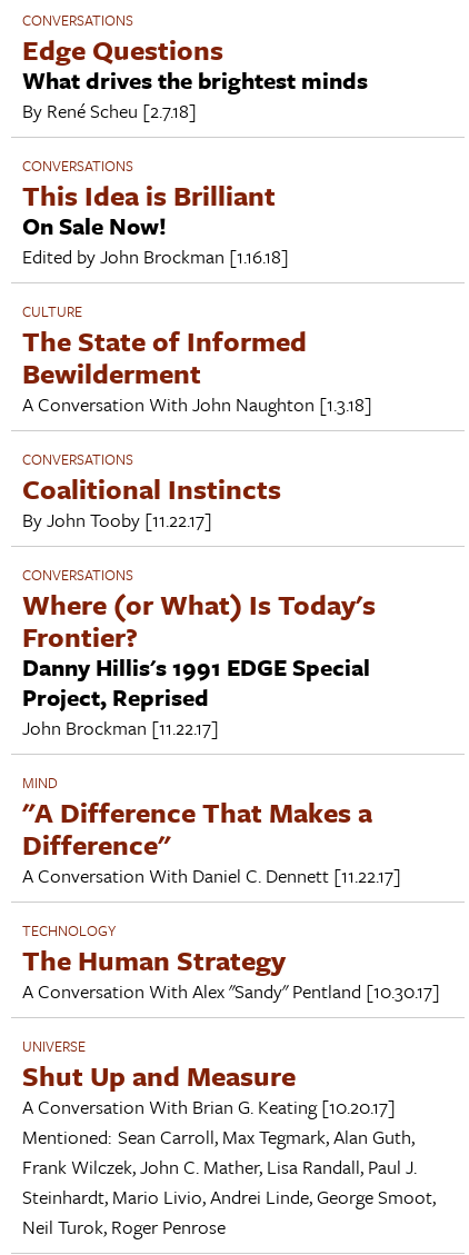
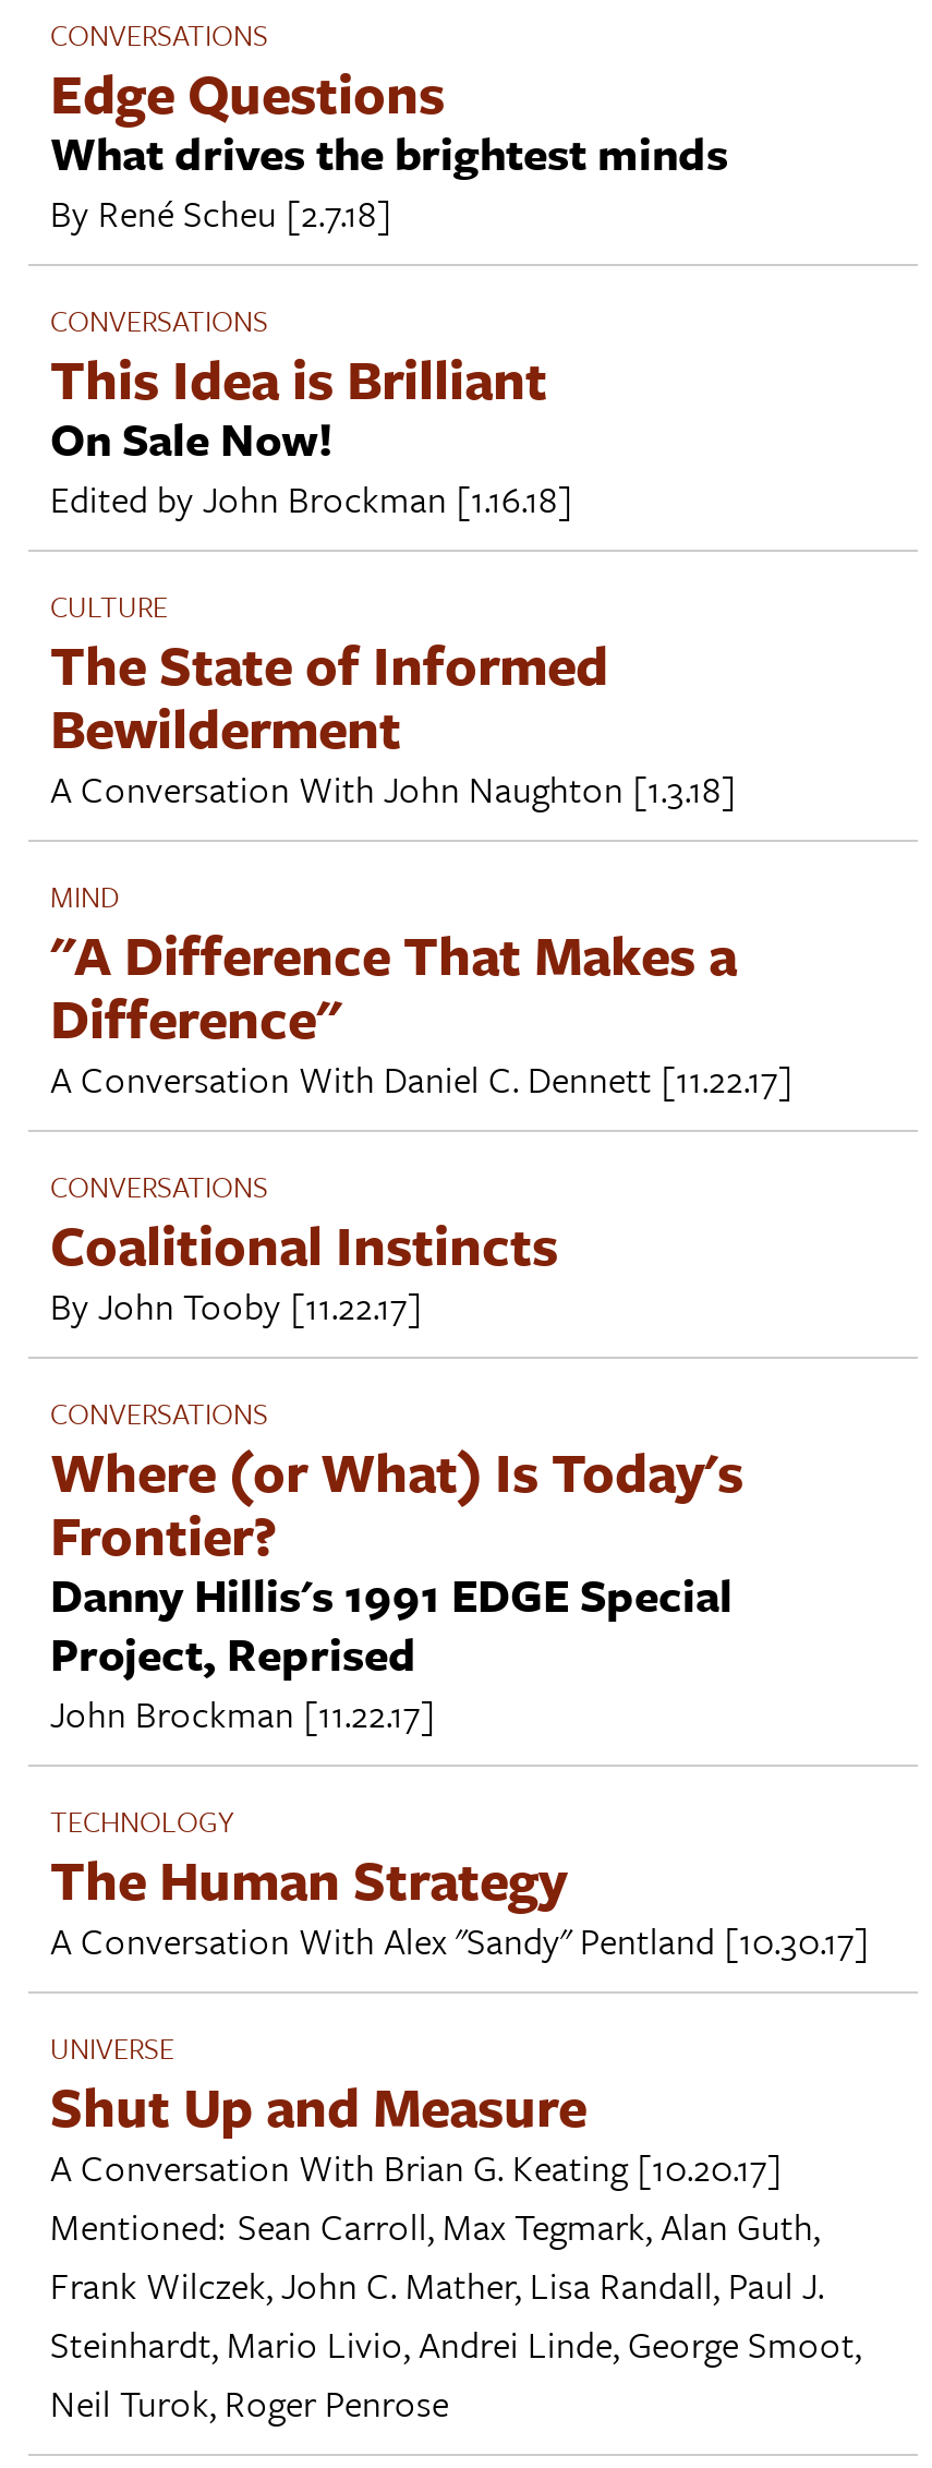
moved [22,448,376,741] -> [50,1164,743,1740]: CONVERSATIONS | Coalitional Instincts | By John Tooby [11.22.17] | ... | Project, Reprised | John Brockman [11.22.17]
moved [22,771,401,889] -> [50,874,794,1105]: MIND | "A Difference That Makes a | Difference" | A Conversation With Daniel C. Dennett [11.22.17]

